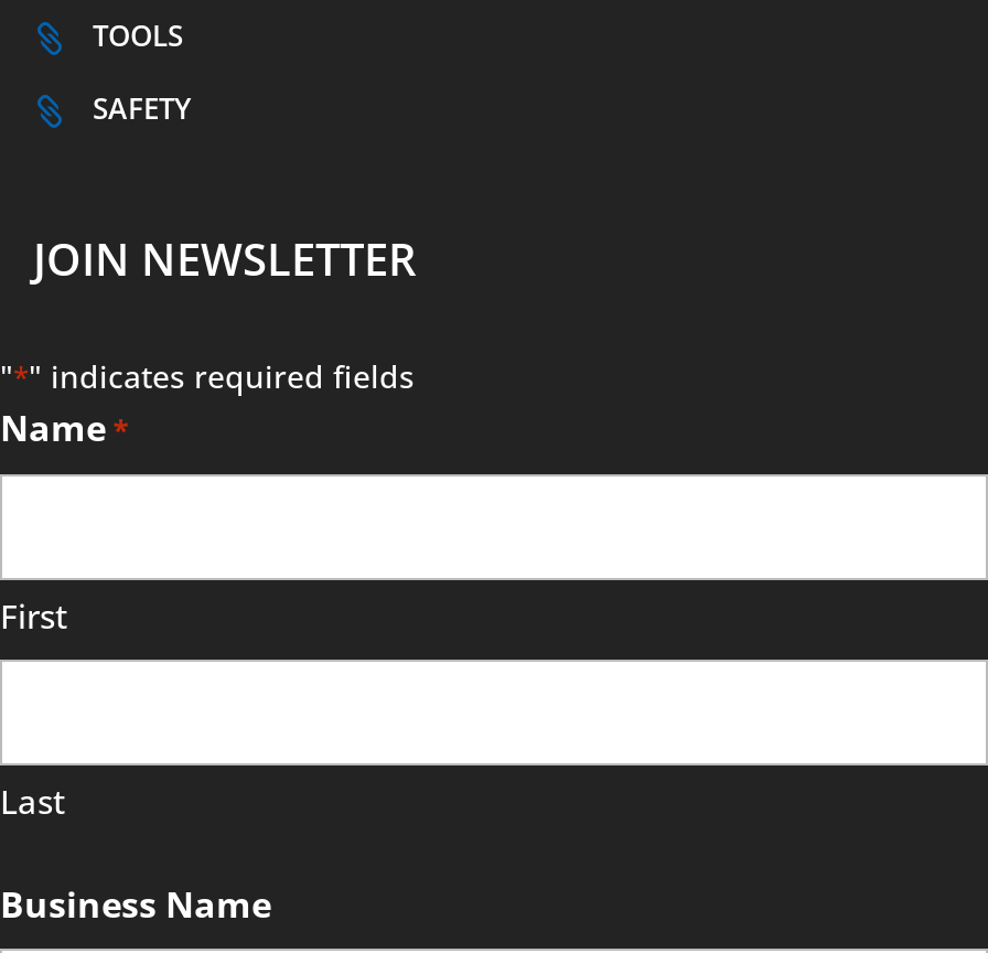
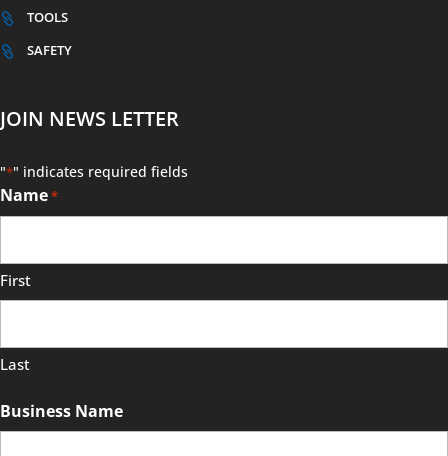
[33,230,417,290] JOIN NEWSLETTER -> [0,105,179,132] JOIN NEWS LETTER

